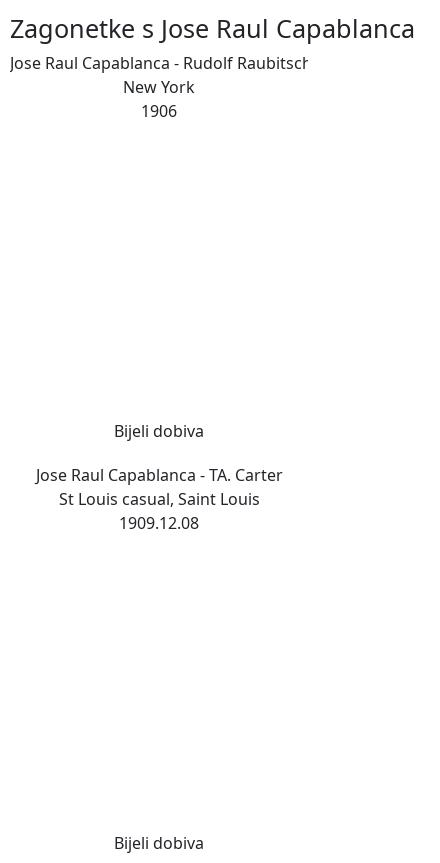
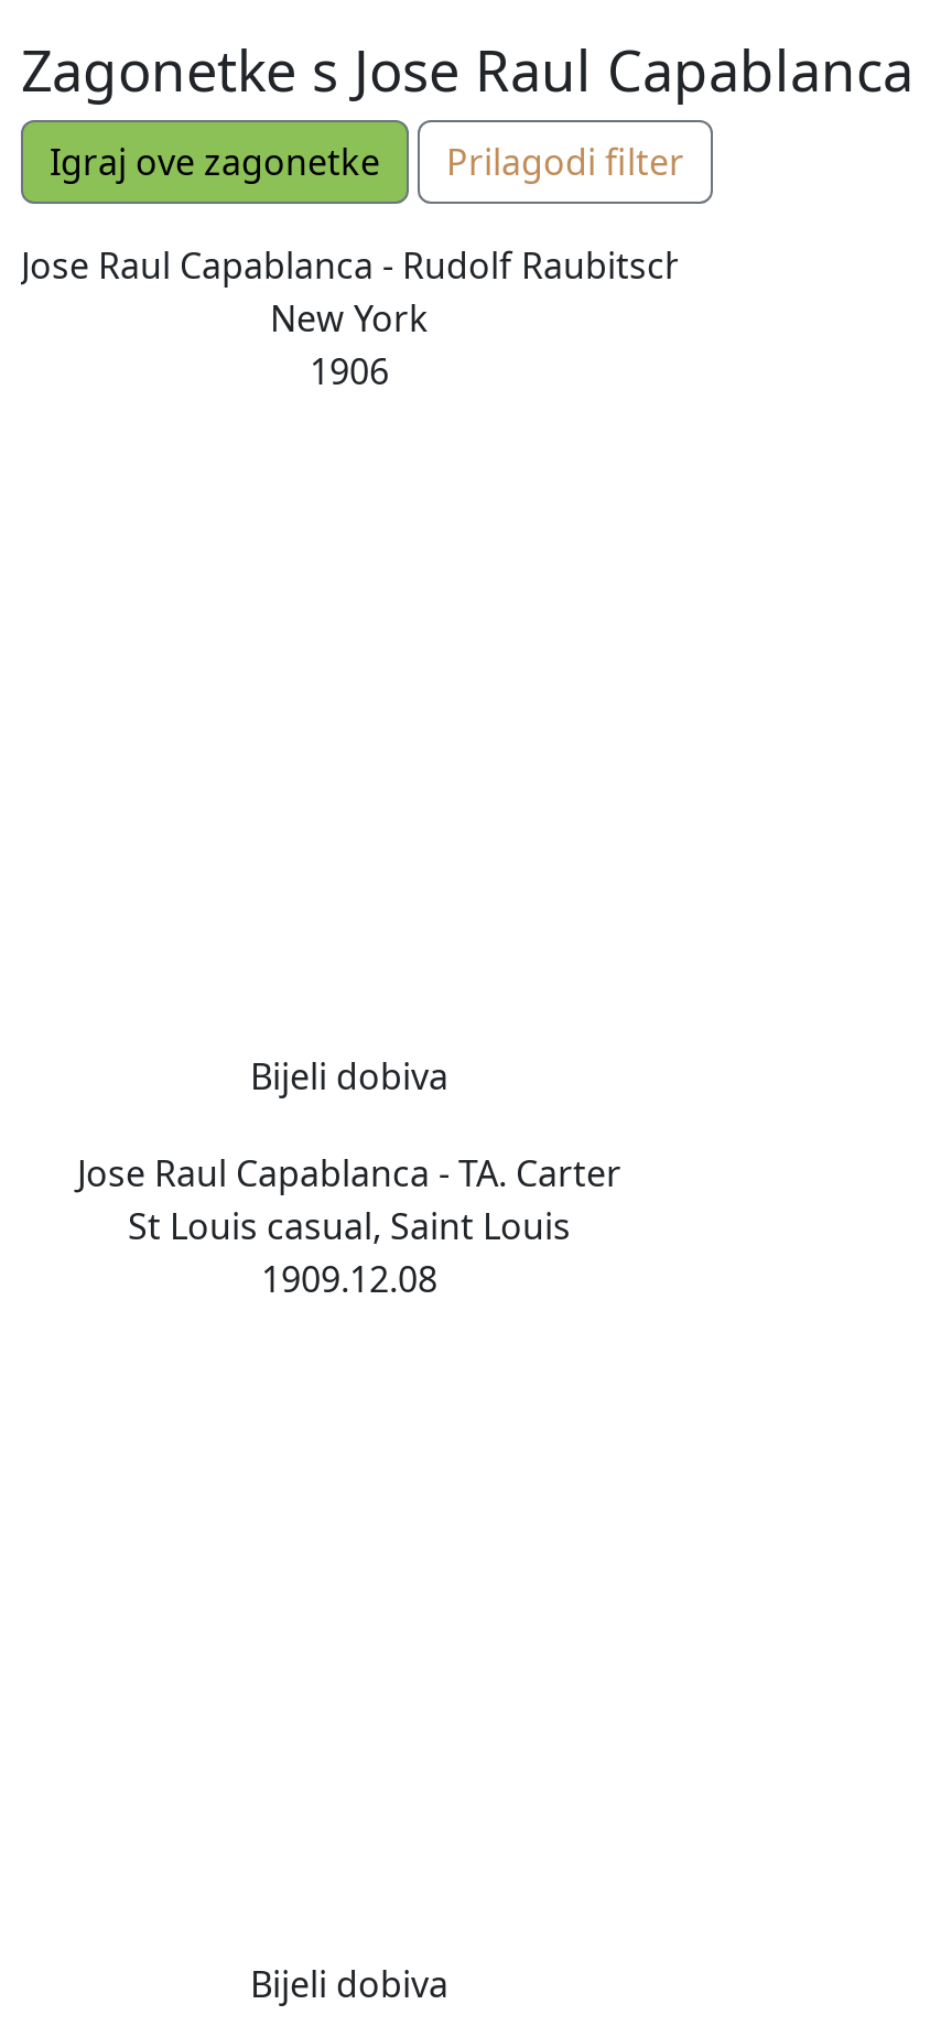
none -> [50,138,684,186] Igraj ove zagonetke | Prilagodi filter

